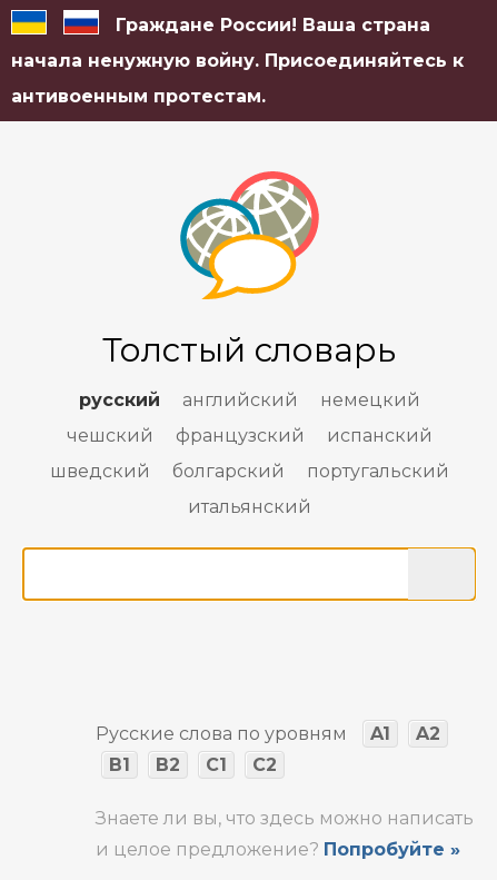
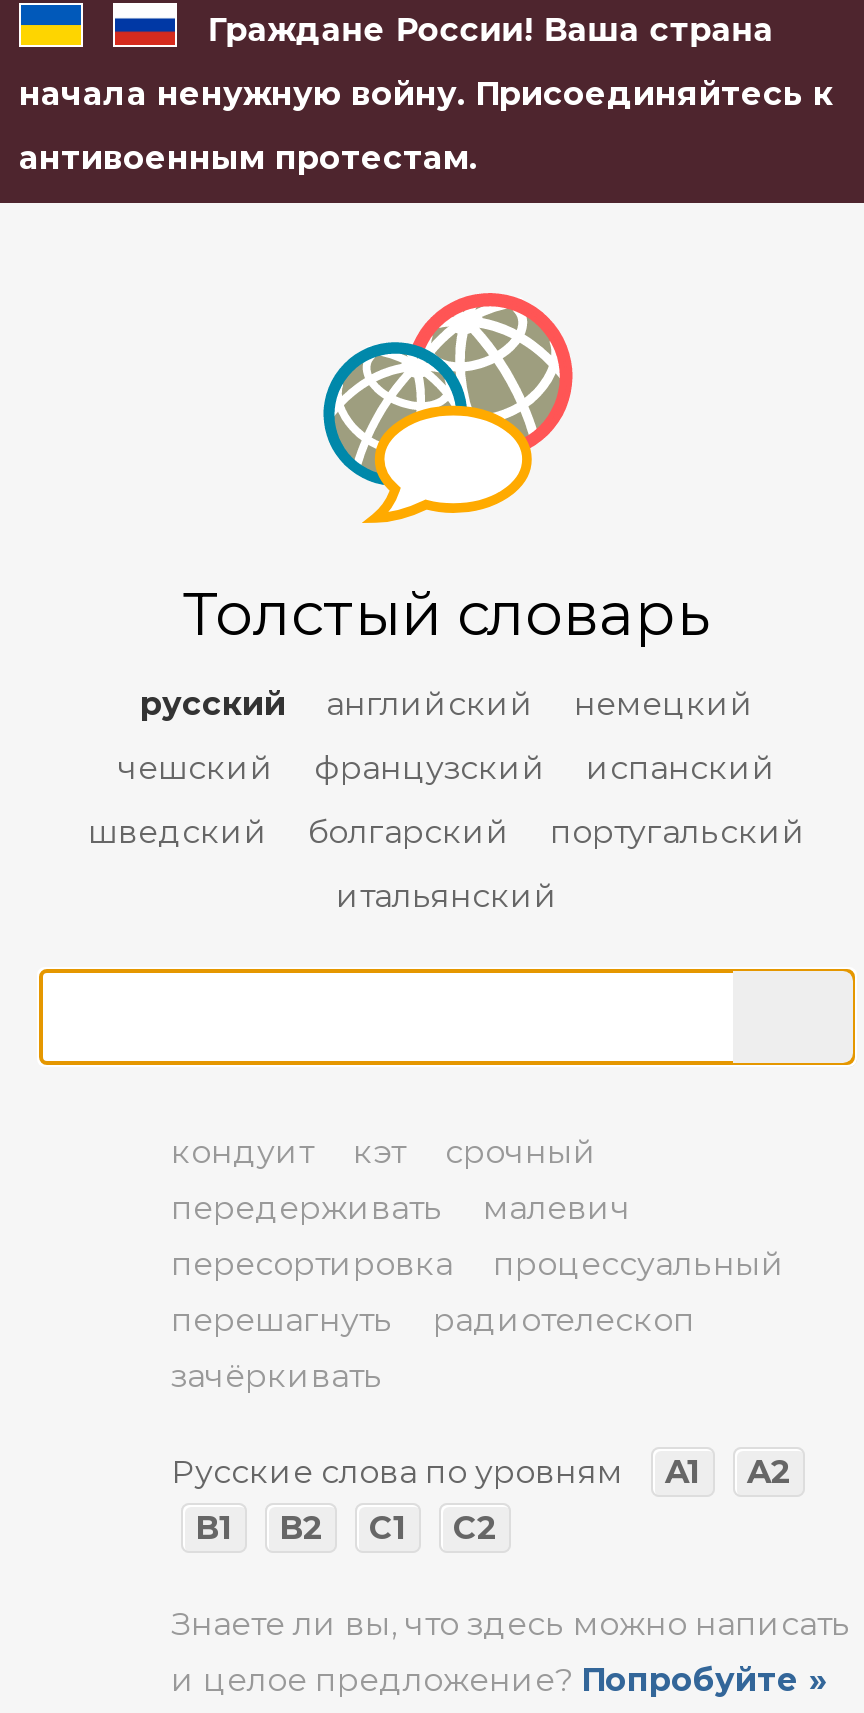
none -> [171,1133,785,1395] кондуит | кэт | срочный | передерживать | малевич | пересортировка | процессуальный | перешагнуть | радиотелескоп | зачёркивать

